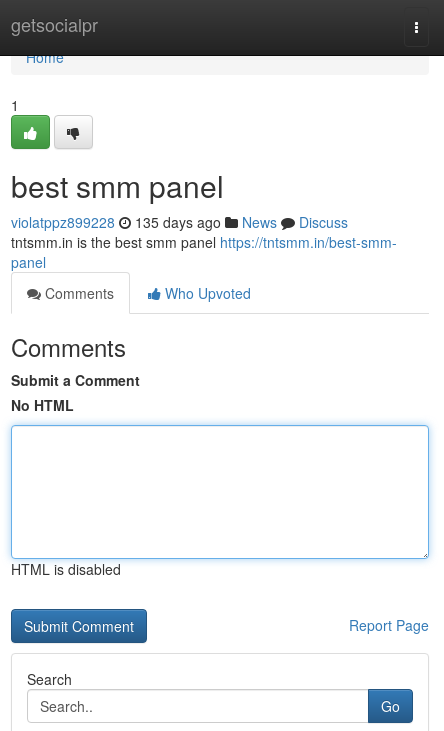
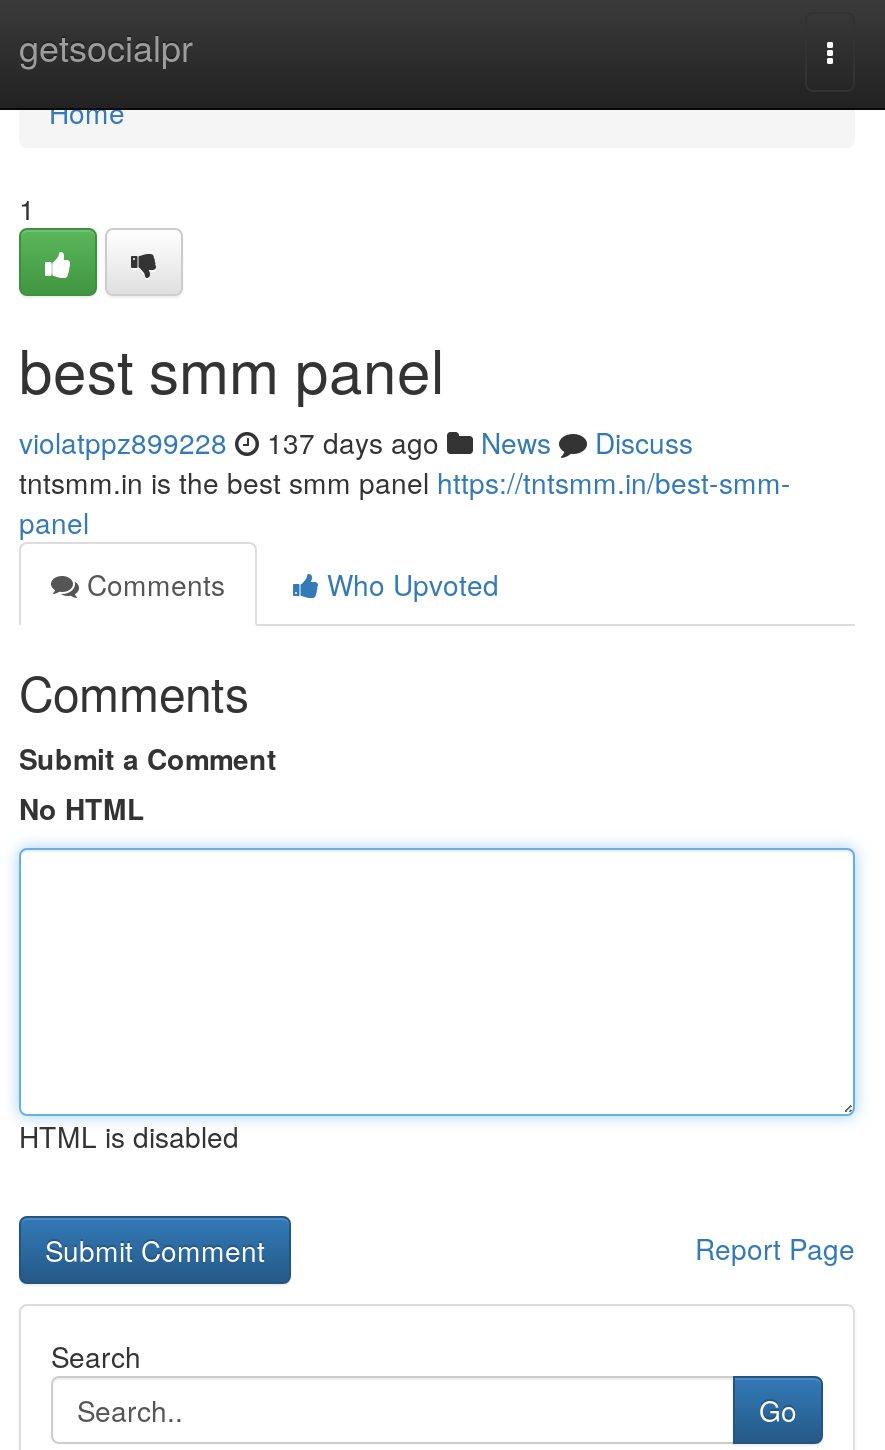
[11,212,348,232] violatppz899228 135 days ago News Discuss -> [19,422,693,462] violatppz899228 137 days ago News Discuss

